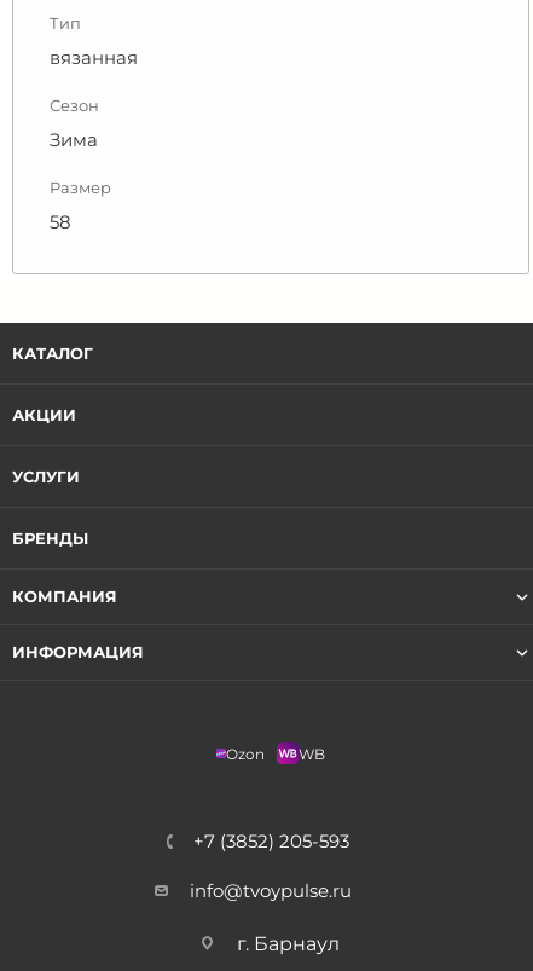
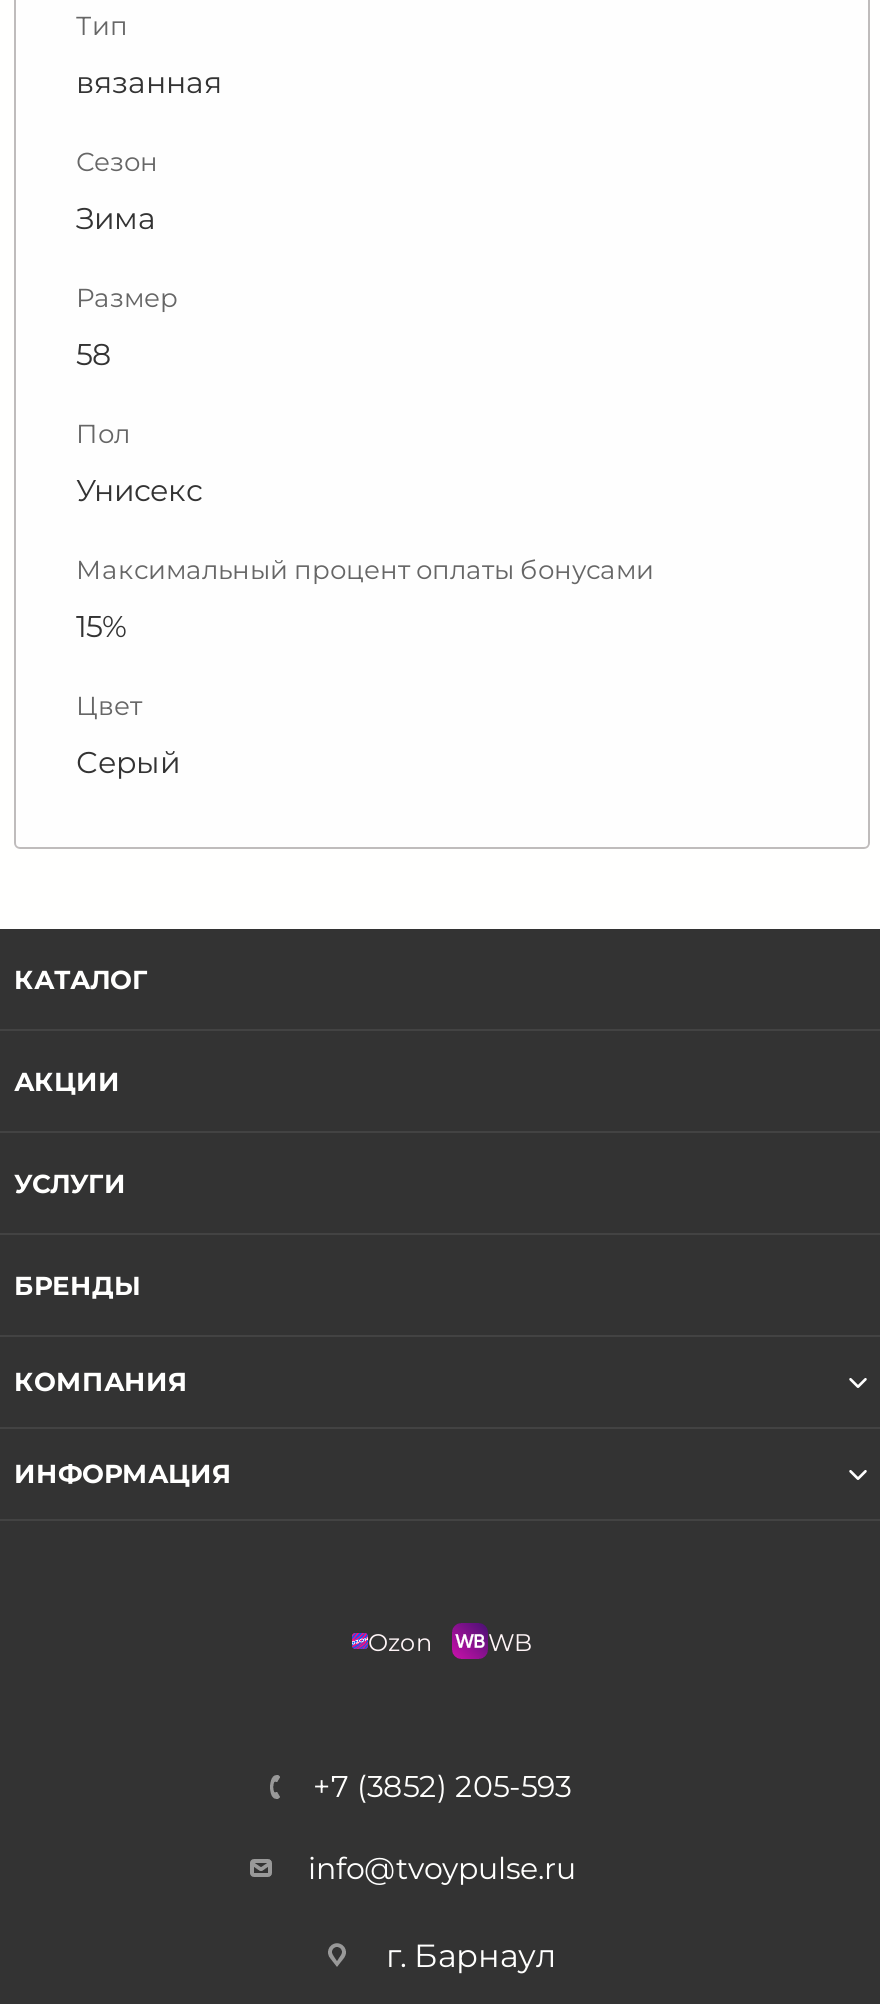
none -> [76,417,654,781] Пол | Унисекс | Максимальный процент оплаты бонусами | 15% | Цвет | Серый

